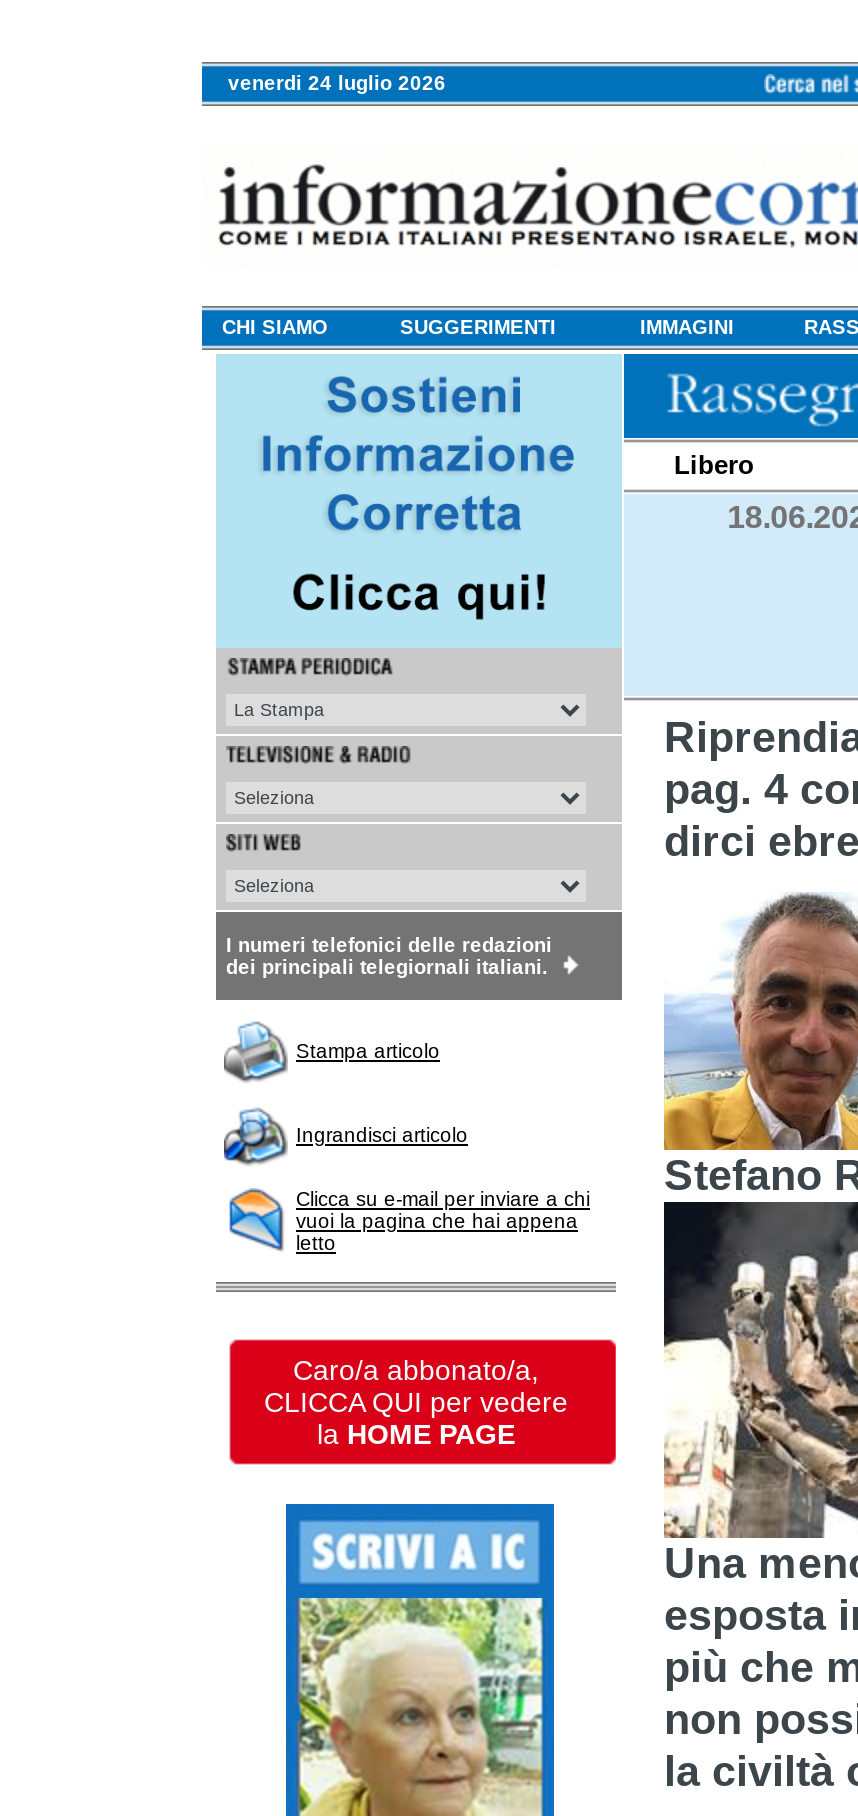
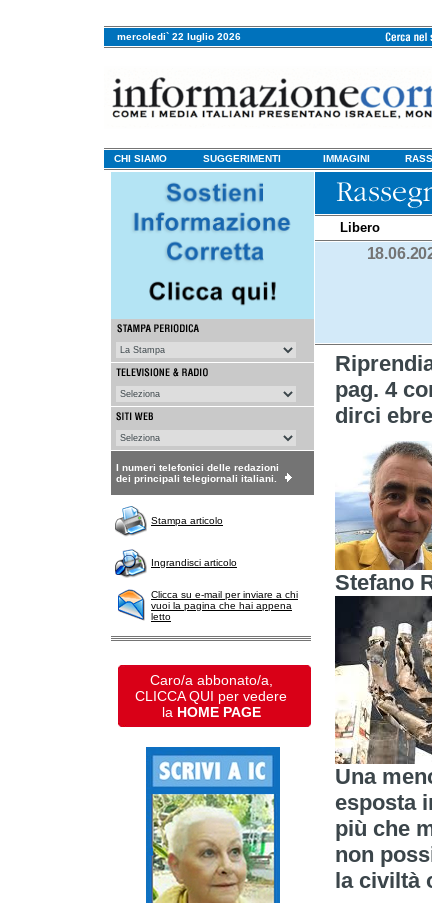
[228,72,446,94] venerdi 24 luglio 2026 -> [117,31,241,42] mercoledi` 22 luglio 2026

